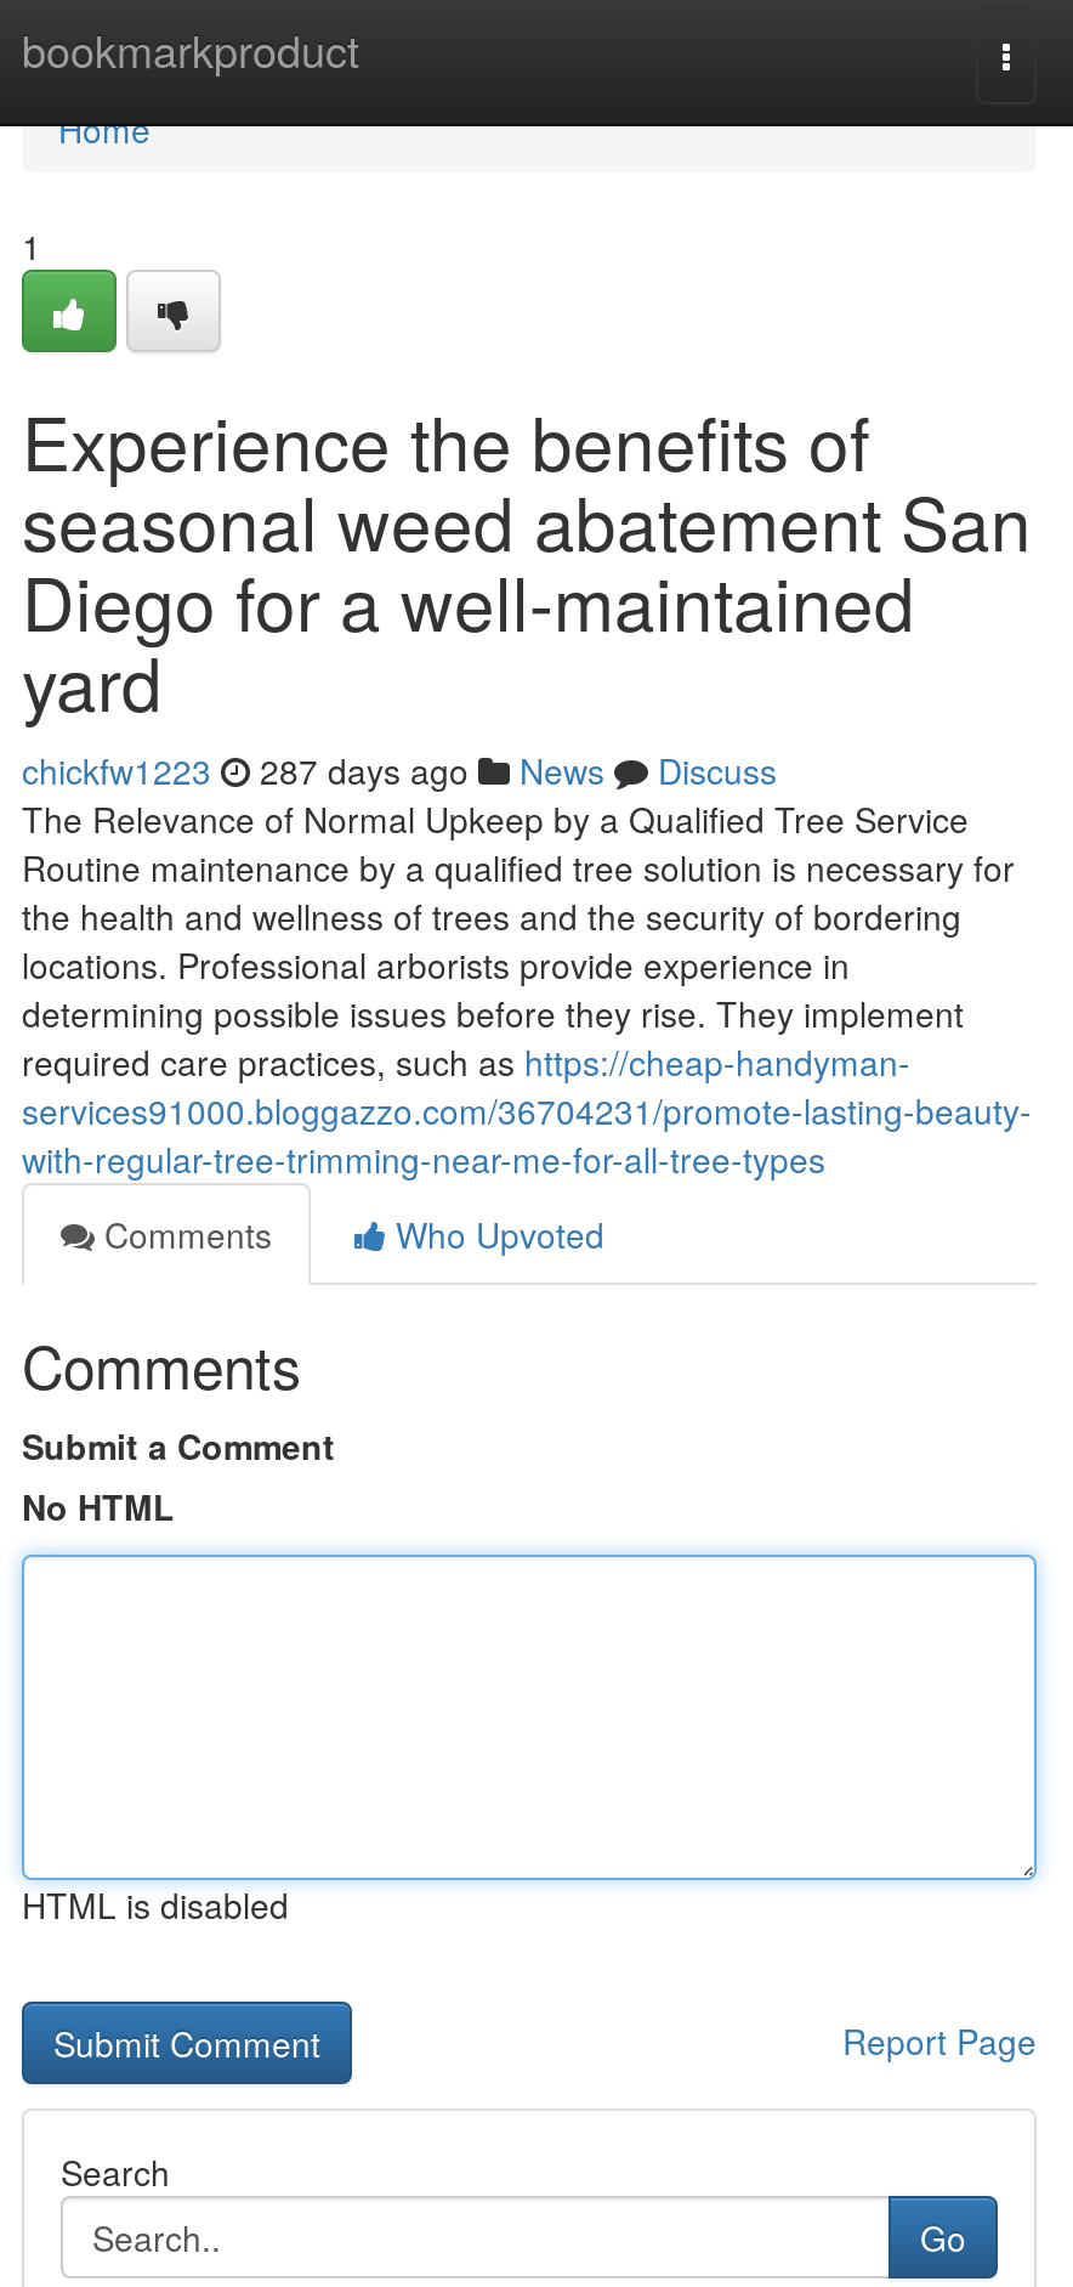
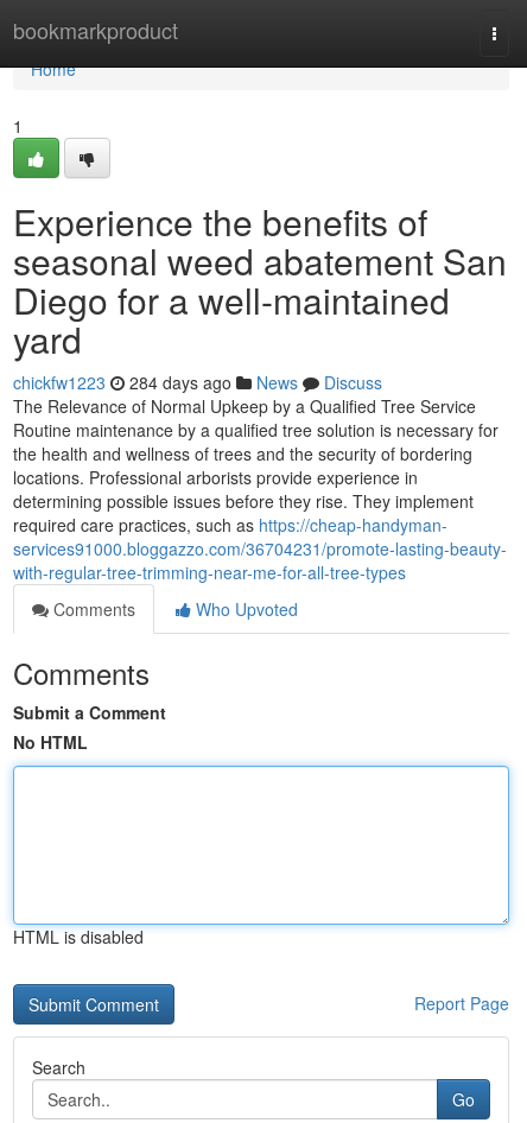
[22,746,777,794] chickfw1223 287 days ago News Discuss -> [13,370,382,394] chickfw1223 284 days ago News Discuss

